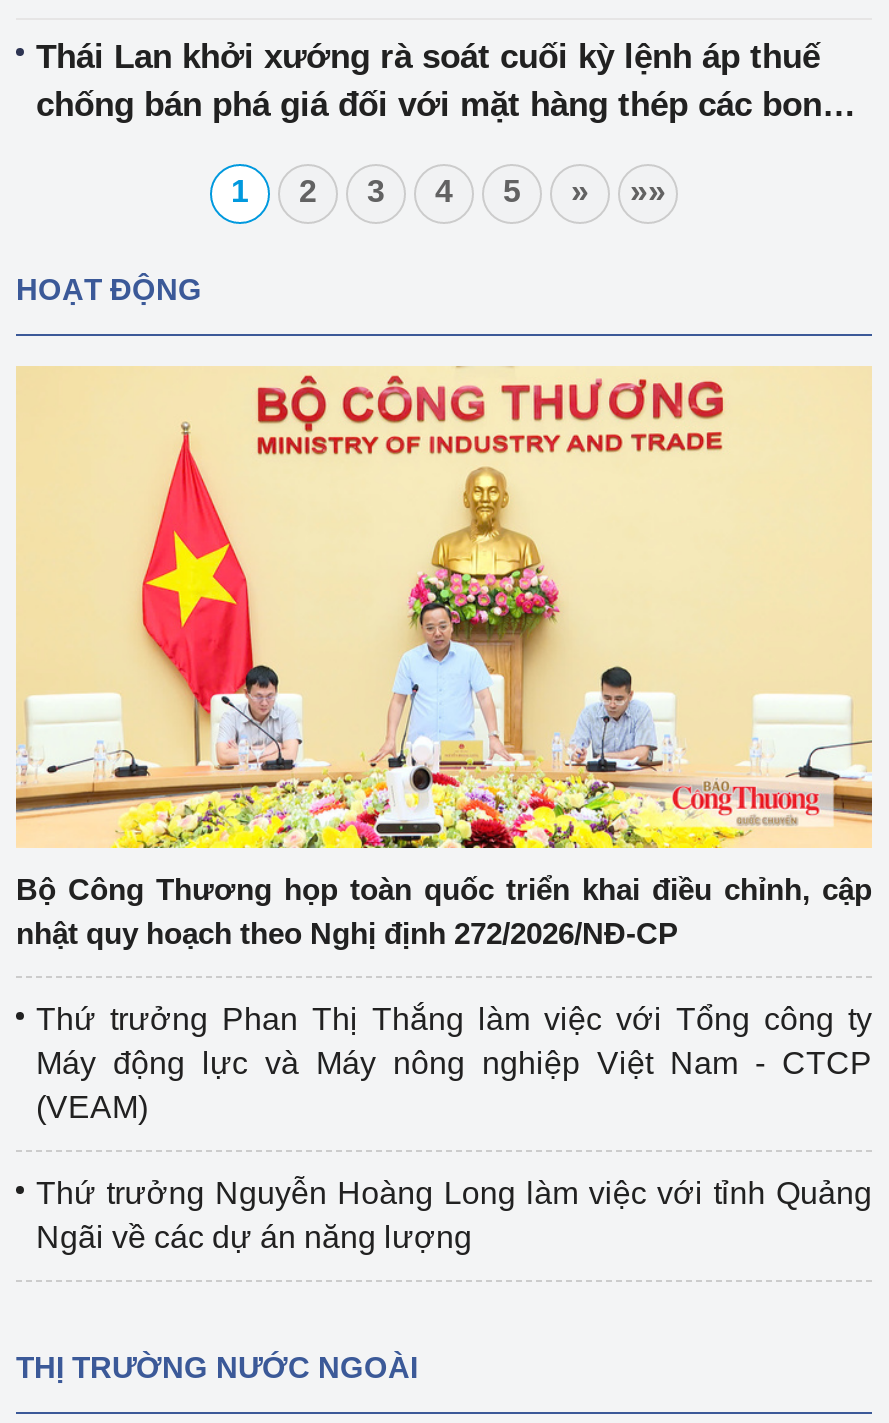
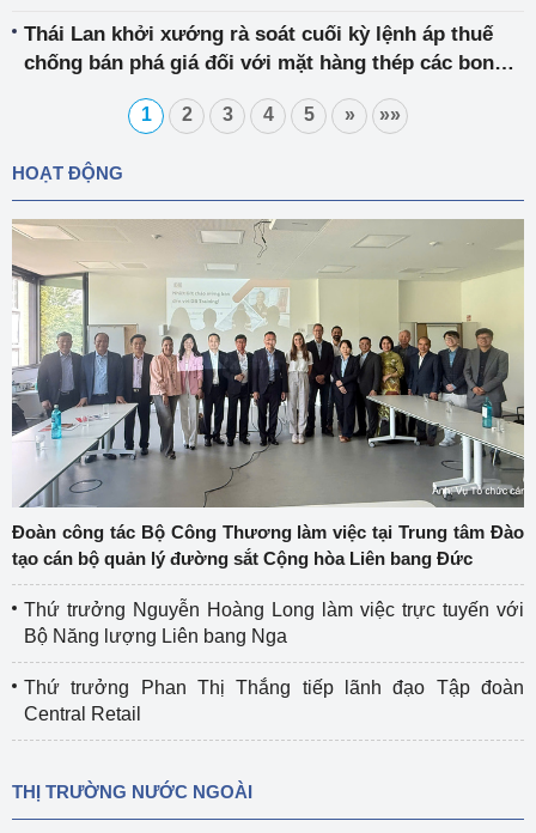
[14,366,874,950] [image] | Bộ Công Thương họp toàn quốc triển khai điều chỉnh, cập | nhật quy hoạch theo Nghị định 272/2026/NĐ-CP -> [11,219,525,568] [image] | Đoàn công tác Bộ Công Thương làm việc tại Trung tâm Đào | tạo cán bộ quản lý đường sắt Cộng hòa Liên bang Đức
[36,1002,872,1124] Thứ trưởng Phan Thị Thắng làm việc với Tổng công ty | Máy động lực và Máy nông nghiệp Việt Nam - CTCP | (VEAM) -> [24,600,524,646] Thứ trưởng Nguyễn Hoàng Long làm việc trực tuyến với | Bộ Năng lượng Liên bang Nga
[36,1176,872,1254] Thứ trưởng Nguyễn Hoàng Long làm việc với tỉnh Quảng | Ngãi về các dự án năng lượng -> [24,677,524,724] Thứ trưởng Phan Thị Thắng tiếp lãnh đạo Tập đoàn | Central Retail

